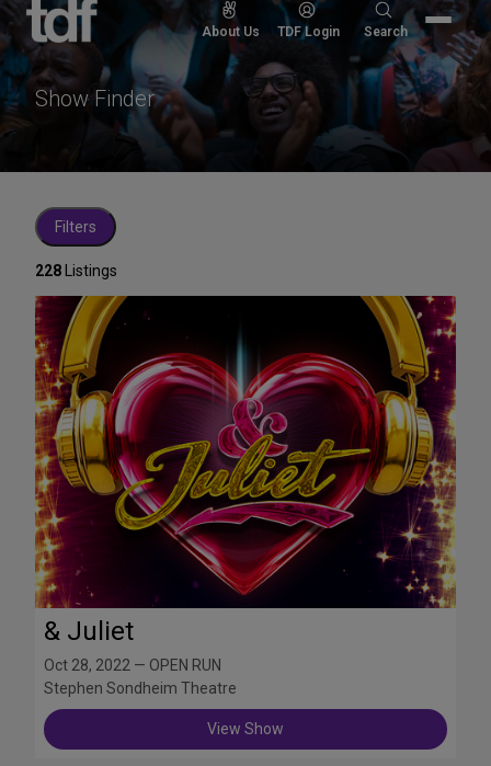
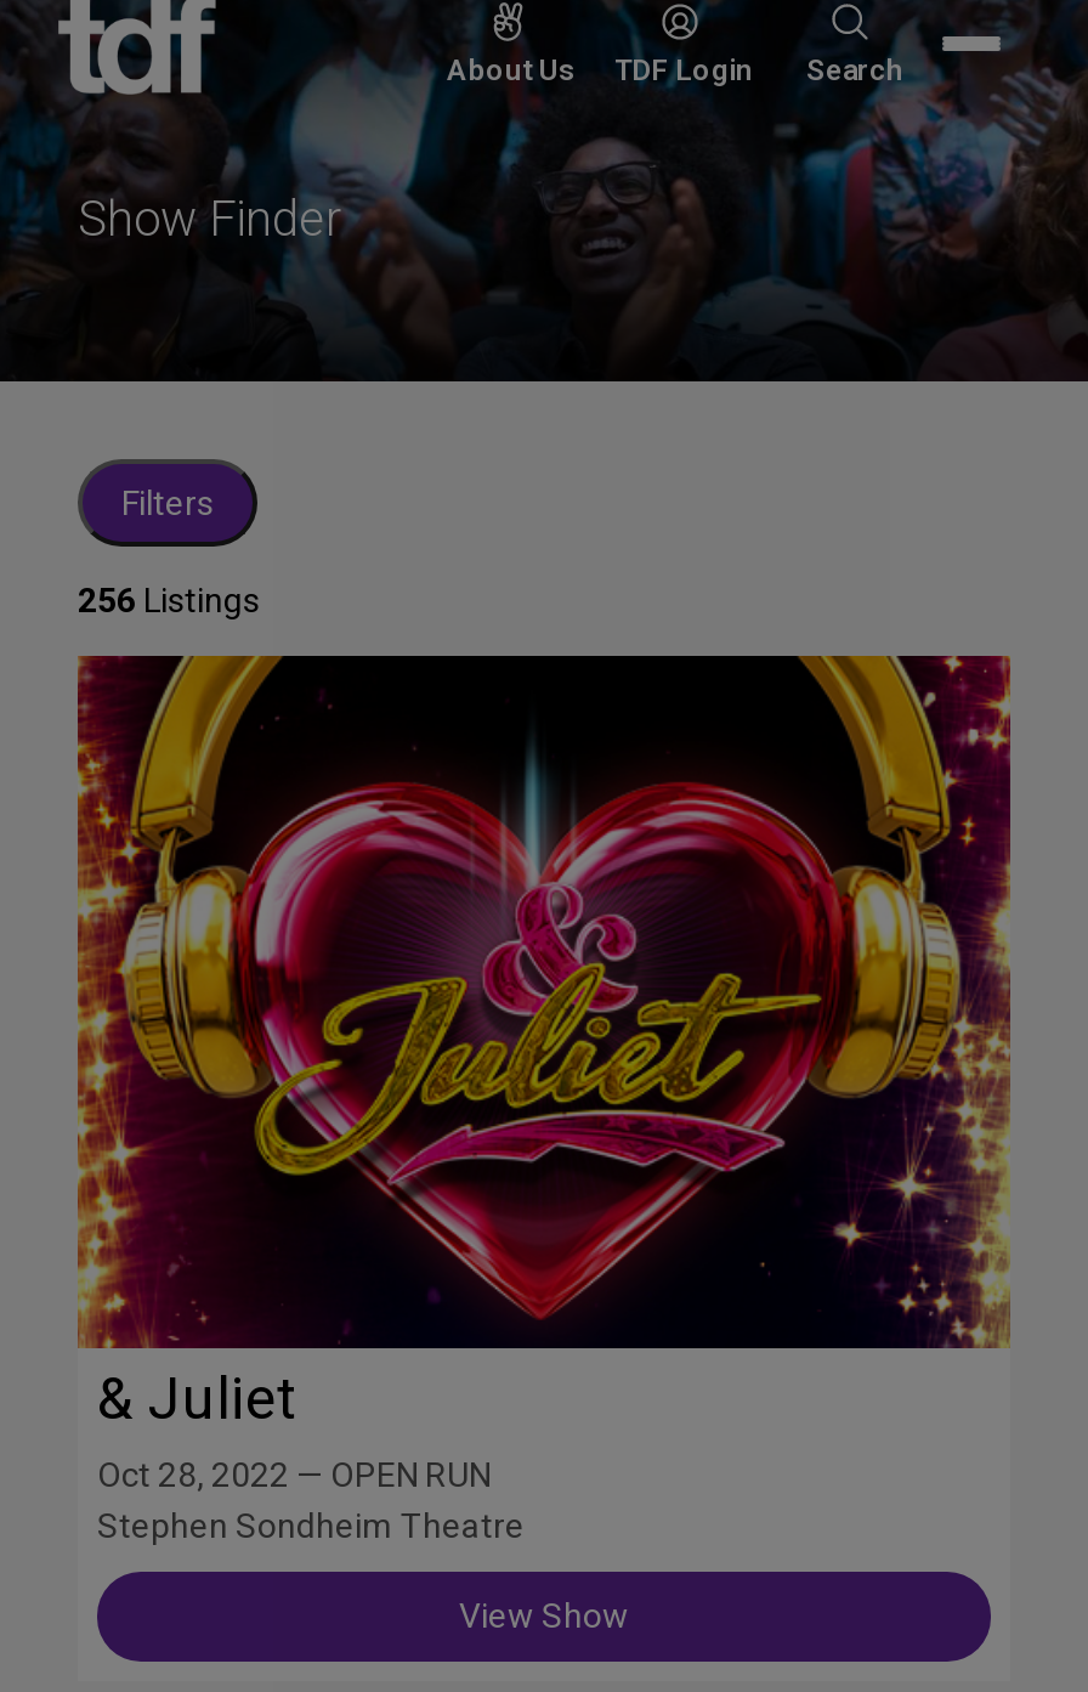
[35,262,117,279] 228 Listings -> [78,581,260,619] 256 Listings

